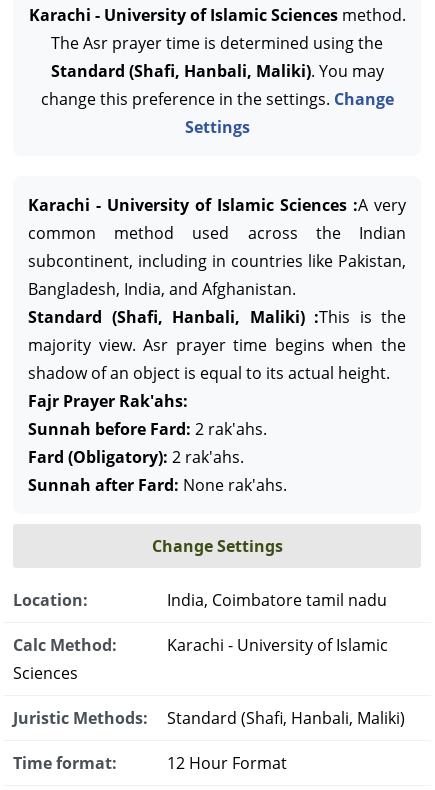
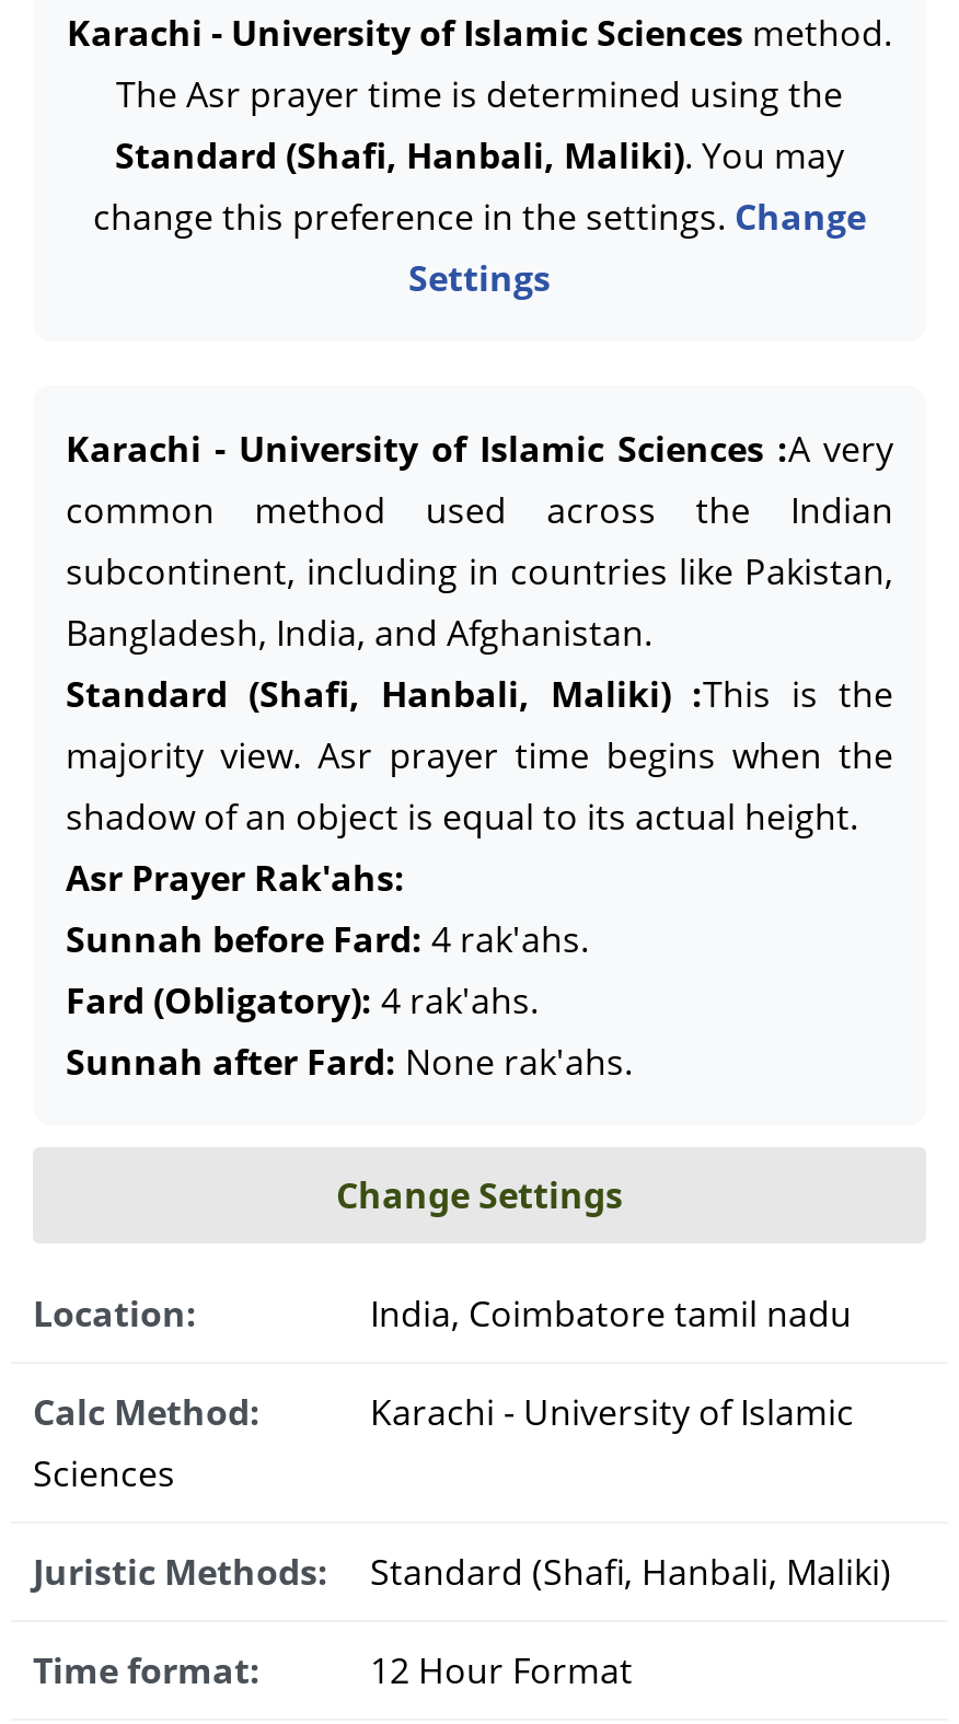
[28,390,188,412] Fajr Prayer Rak'ahs: -> [66,854,405,902] Asr Prayer Rak'ahs:
[28,418,267,440] Sunnah before Fard: 2 rak'ahs. -> [66,915,589,963] Sunnah before Fard: 4 rak'ahs.
[28,446,244,468] Fard (Obligatory): 2 rak'ahs. -> [66,976,539,1025] Fard (Obligatory): 4 rak'ahs.

